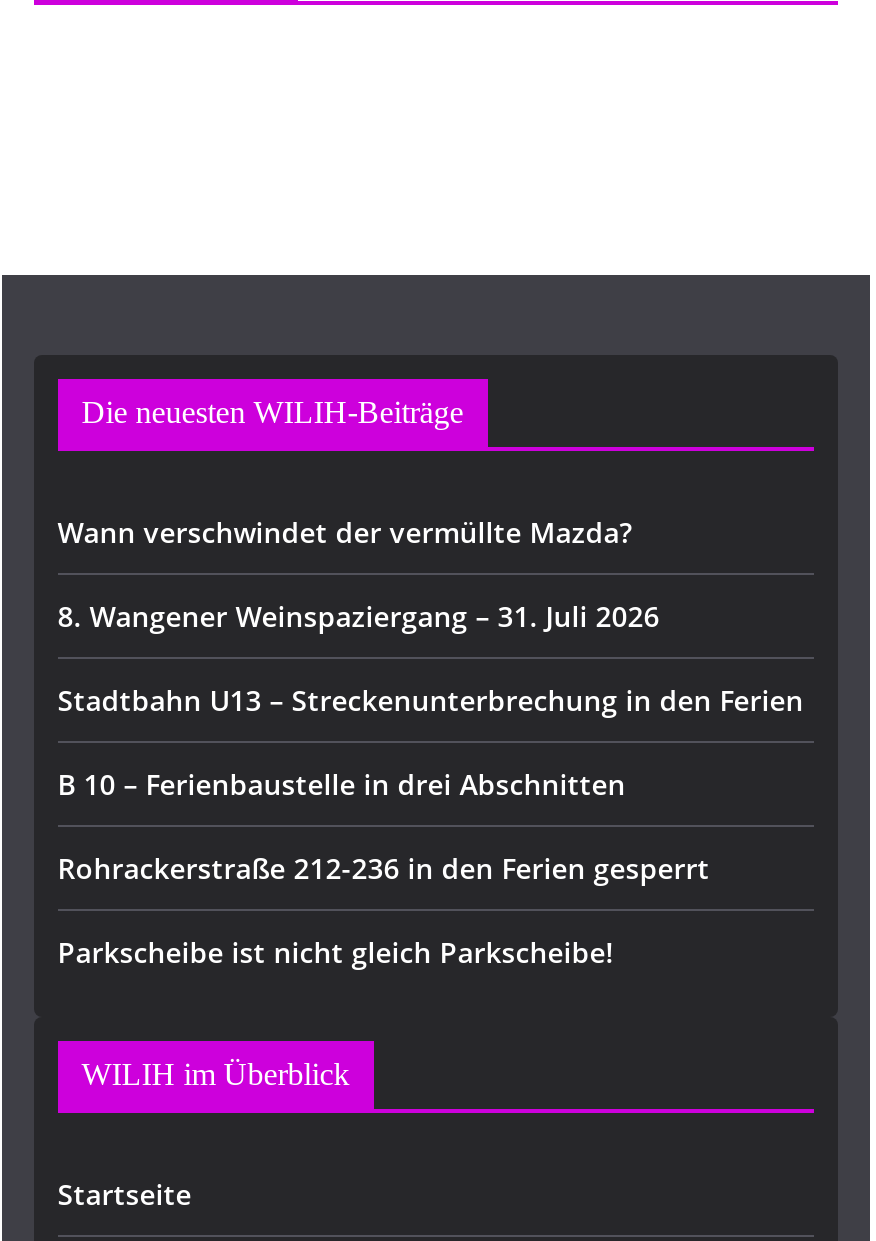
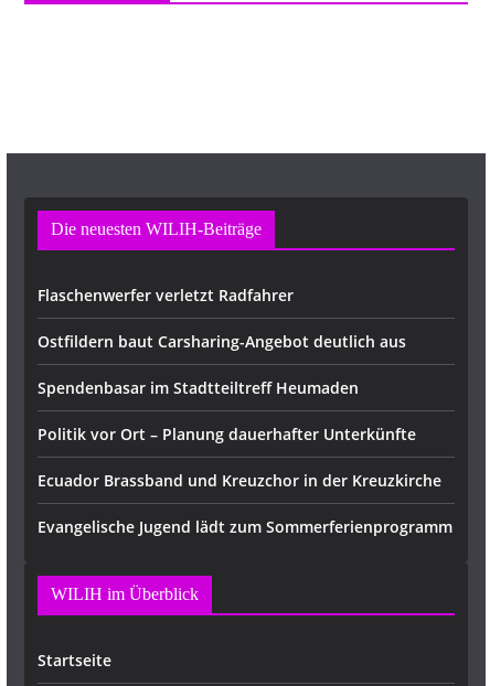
[57,513,631,551] Wann verschwindet der vermüllte Mazda? -> [37,285,293,306] Flaschenwerfer verletzt Radfahrer
[57,597,659,635] 8. Wangener Weinspaziergang – 31. Juli 2026 -> [37,331,406,352] Ostfildern baut Carsharing-Angebot deutlich aus
[57,681,803,719] Stadtbahn U13 – Streckenunterbrechung in den Ferien -> [37,377,358,398] Spendenbasar im Stadtteiltreff Heumaden
[57,765,625,803] B 10 – Ferienbaustelle in drei Abschnitten -> [37,424,416,444] Politik vor Ort – Planung dauerhafter Unterkünfte
[57,849,709,887] Rohrackerstraße 212-236 in den Ferien gesperrt -> [37,470,441,491] Ecuador Brassband und Kreuzchor in der Kreuzkirche
[57,933,613,971] Parkscheibe ist nicht gleich Parkscheibe! -> [37,516,452,537] Evangelische Jugend lädt zum Sommerferienprogramm

